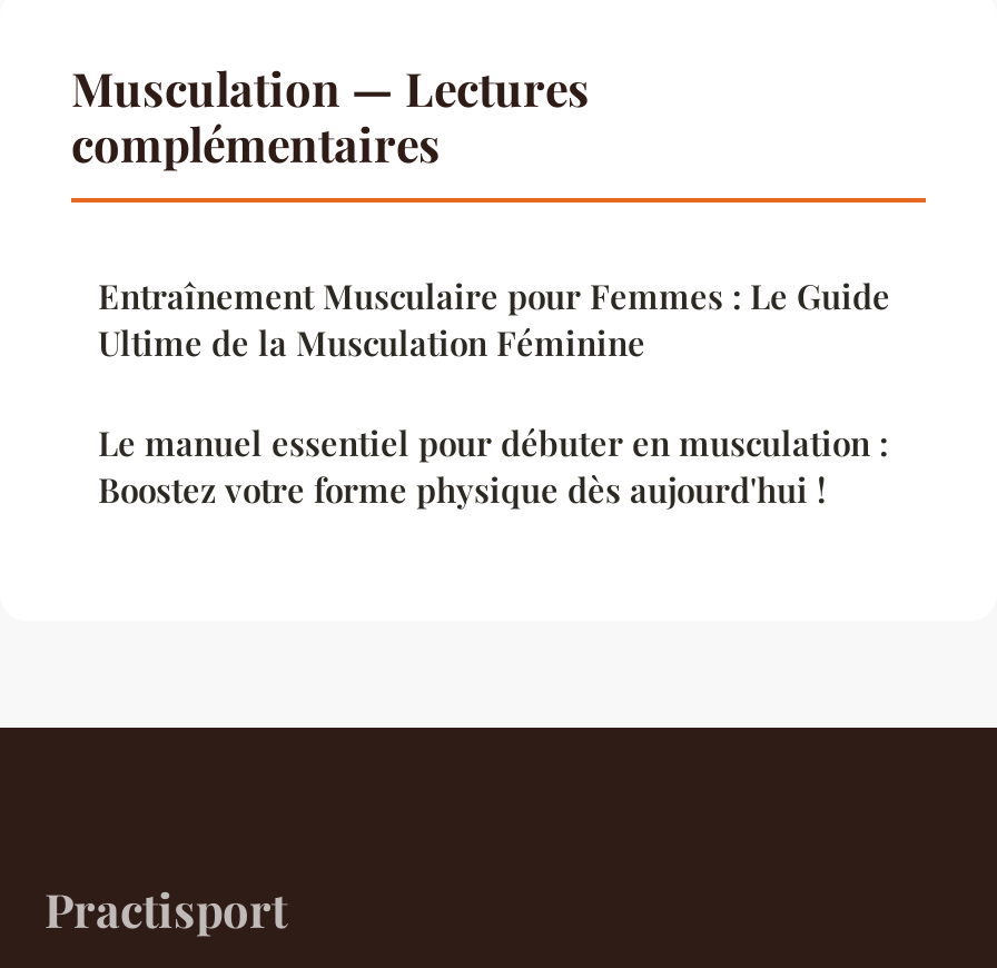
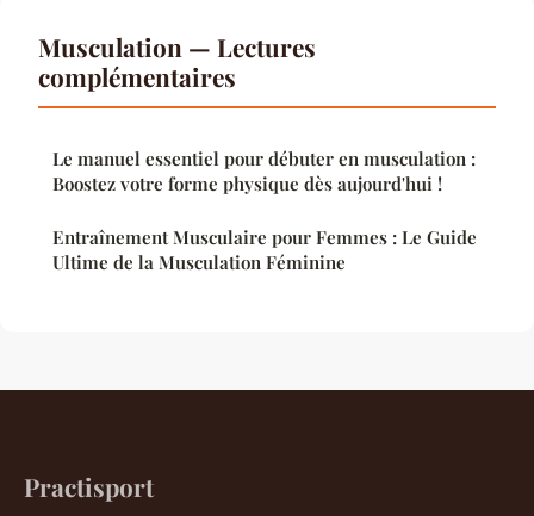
moved [98,274,890,365] -> [52,225,477,274]: Entraînement Musculaire pour Femmes : Le Guide | Ultime de la Musculation Féminine
moved [98,421,888,512] -> [52,147,476,195]: Le manuel essentiel pour débuter en musculation : | Boostez votre forme physique dès aujourd'hui !

